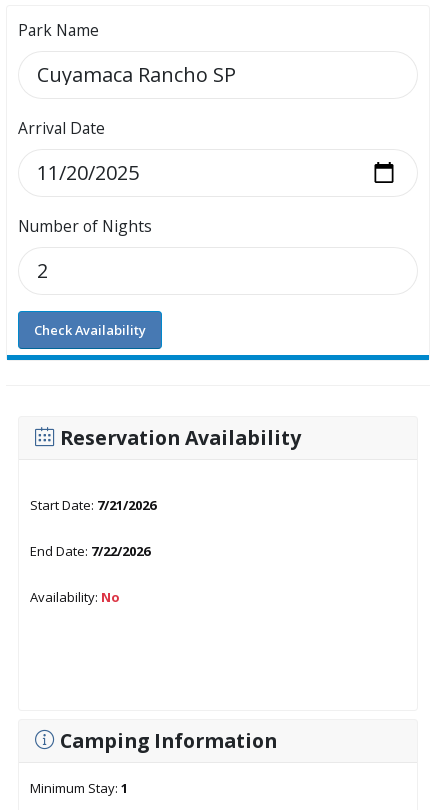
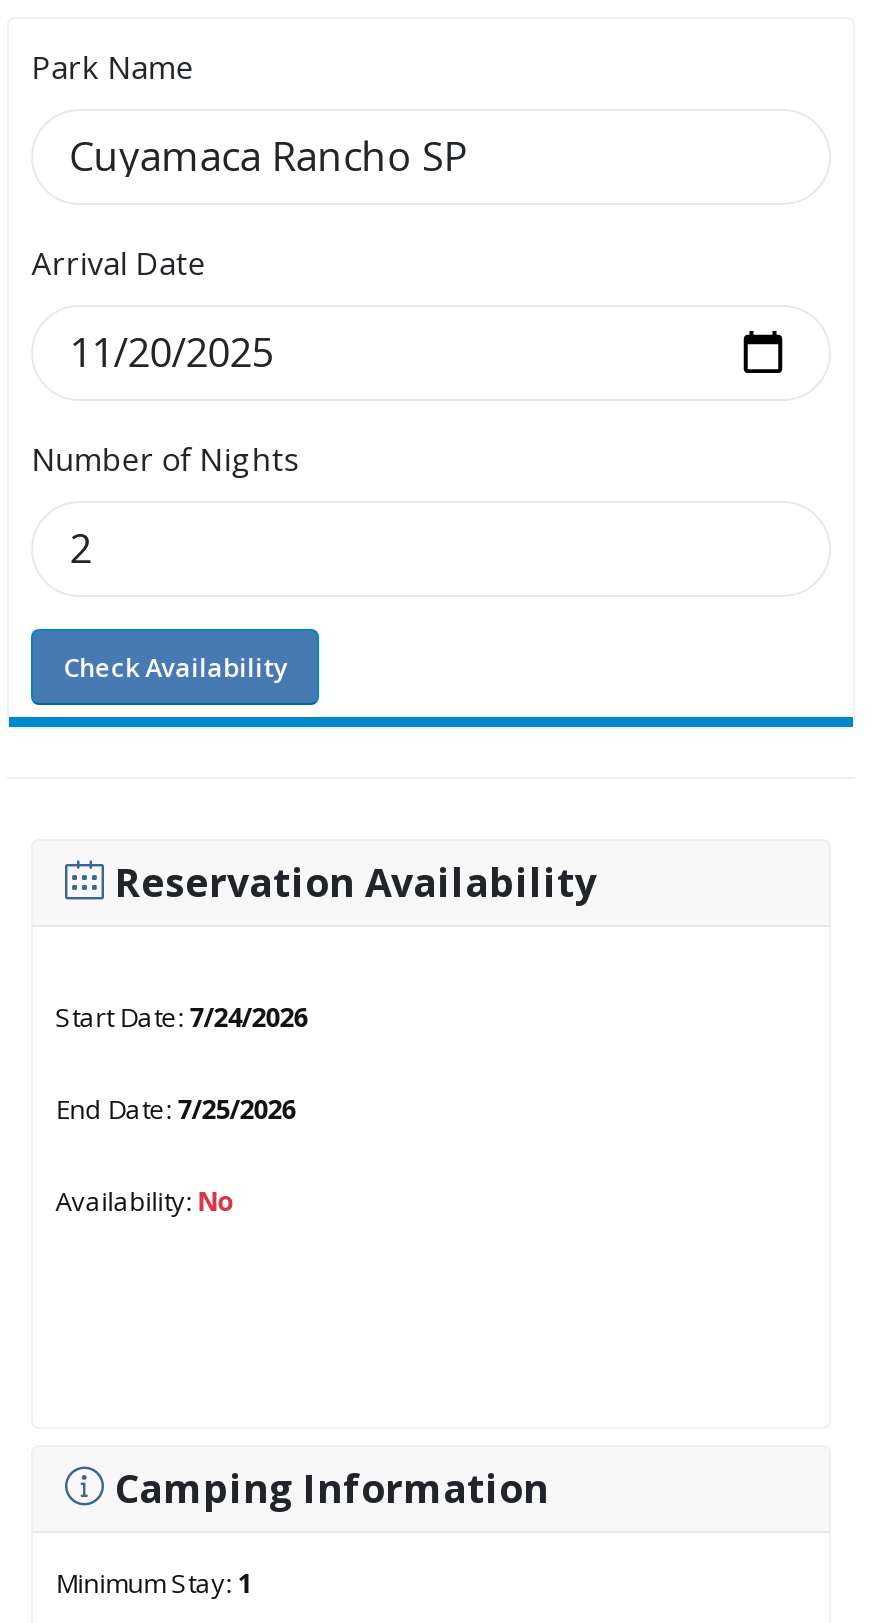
[30,496,156,514] Start Date: 7/21/2026 -> [55,998,307,1034] Start Date: 7/24/2026
[30,542,150,560] End Date: 7/22/2026 -> [55,1090,295,1126] End Date: 7/25/2026

